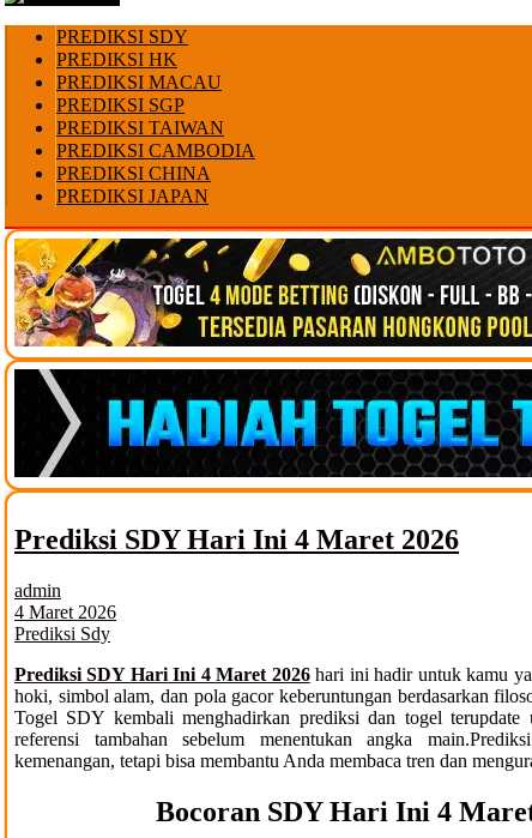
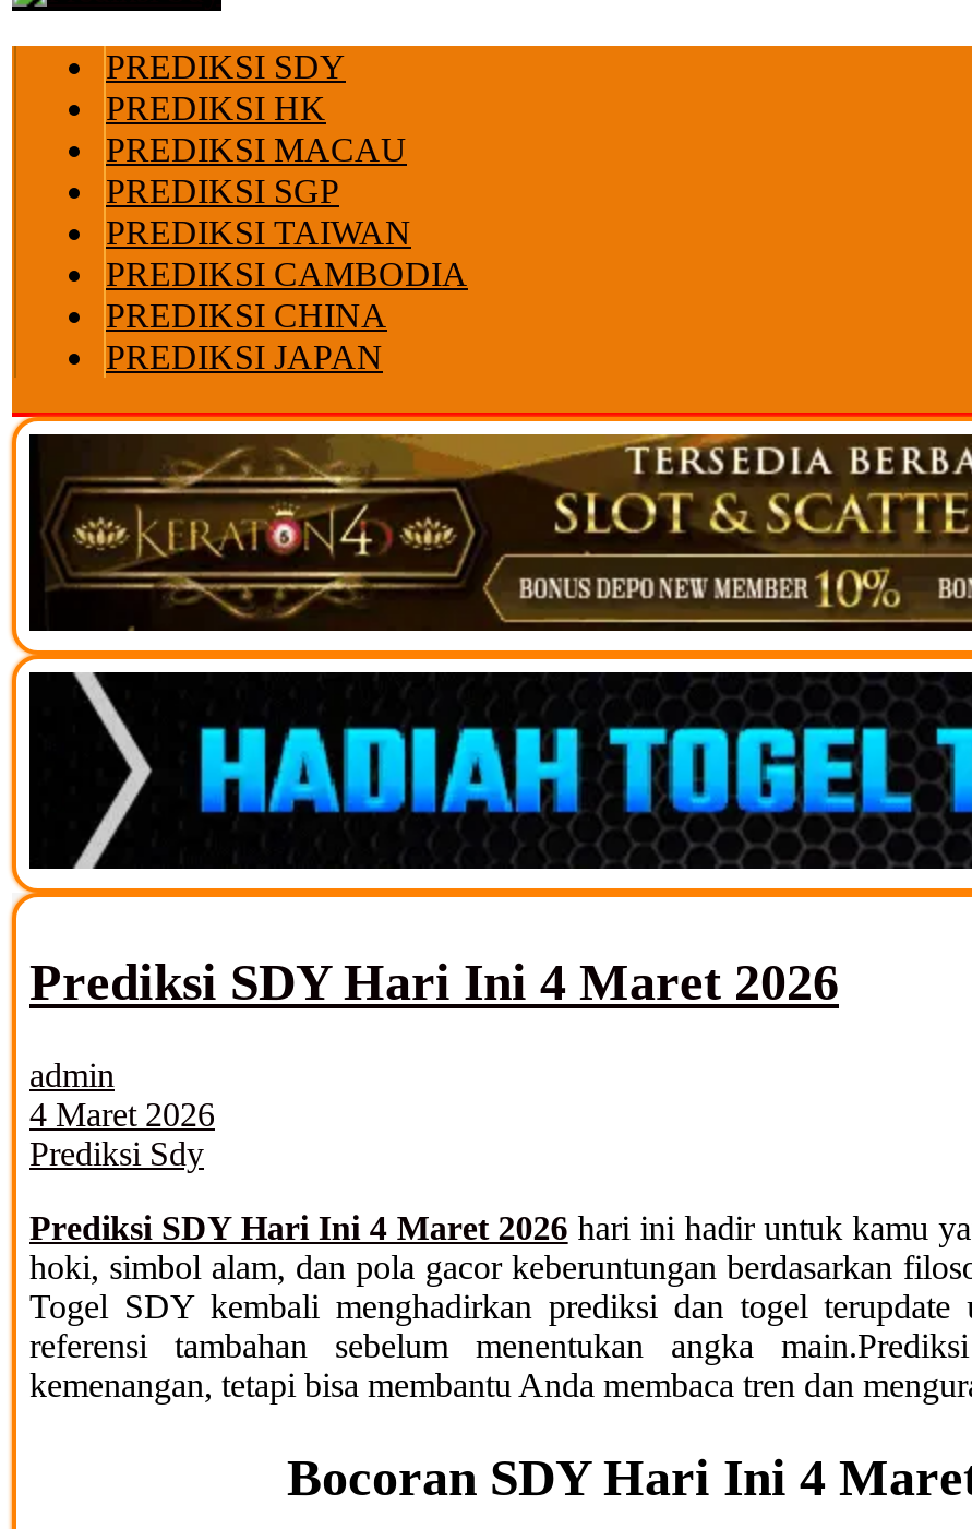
[13,237,528,348] [image] -> [27,432,965,633] [image]

